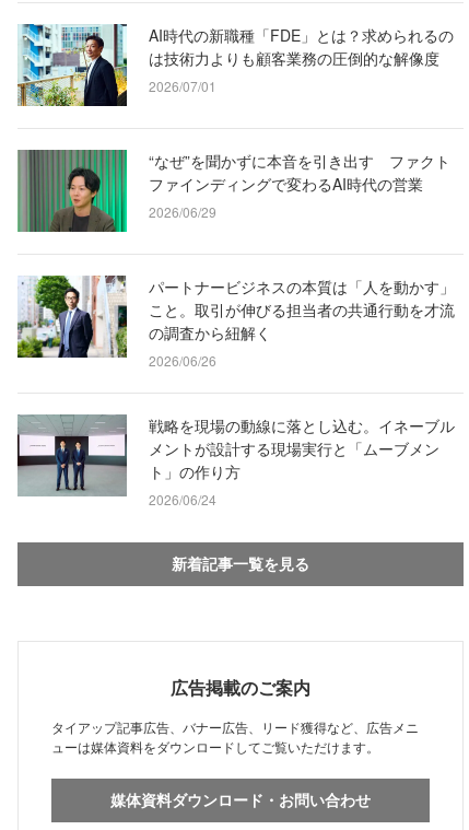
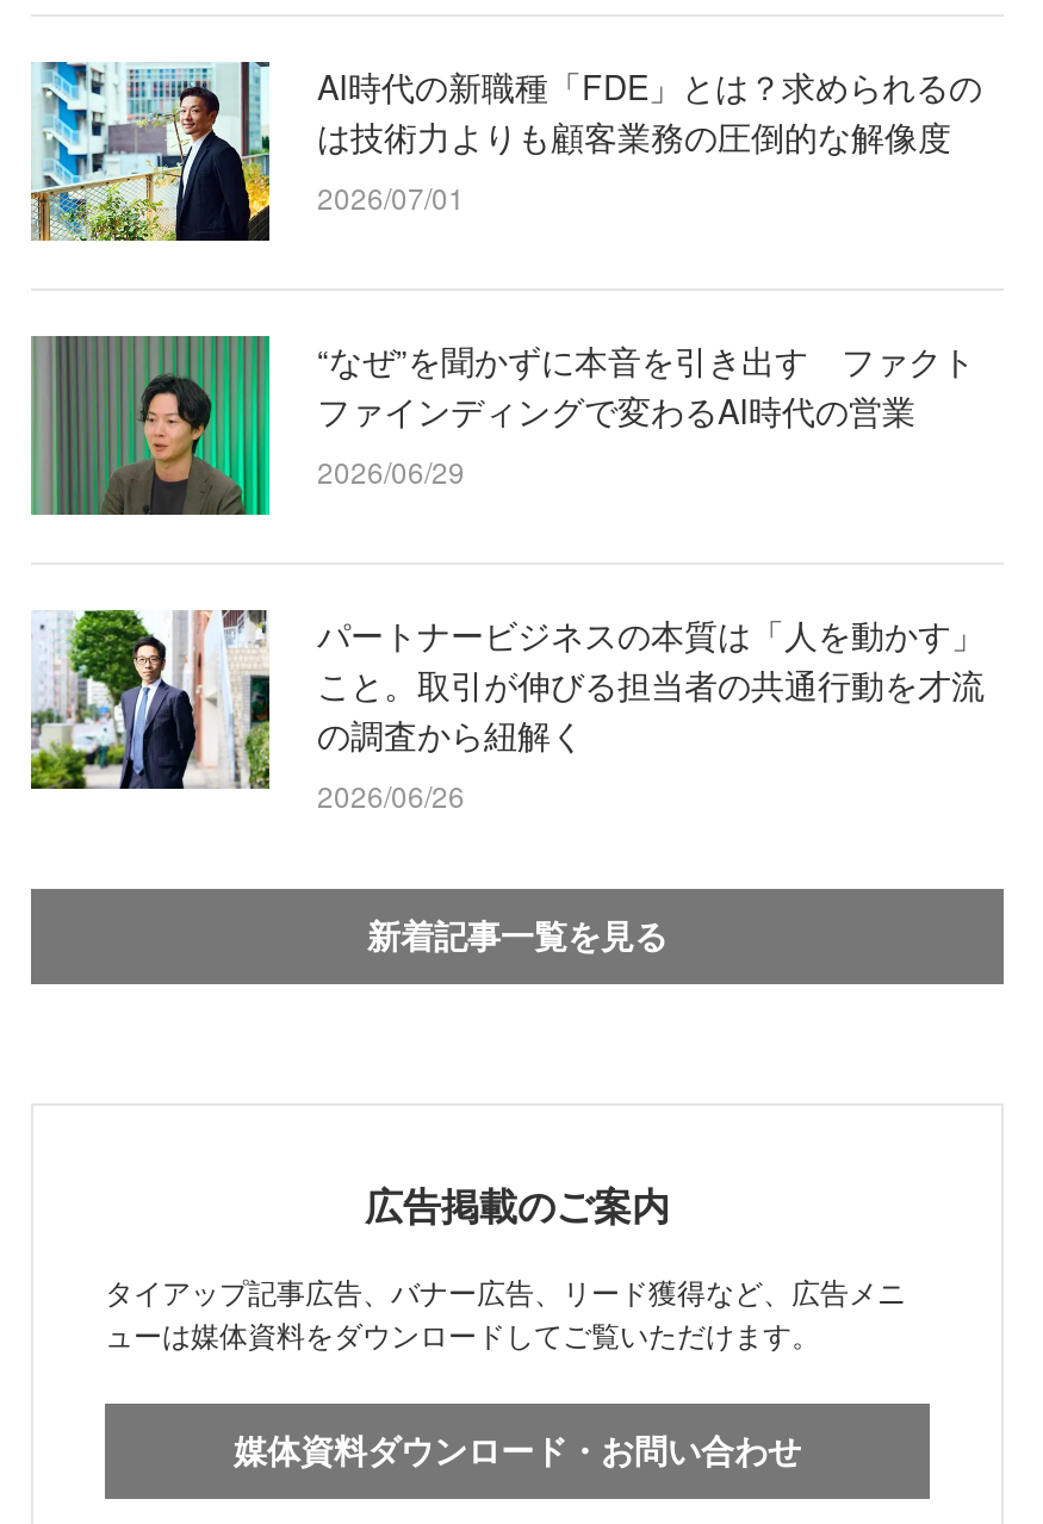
[16,413,455,508] [image] | 戦略を現場の動線に落とし込む。イネーブル | メントが設計する現場実行と「ムーブメン | ト」の作り方 | 2026/06/24 -> none

